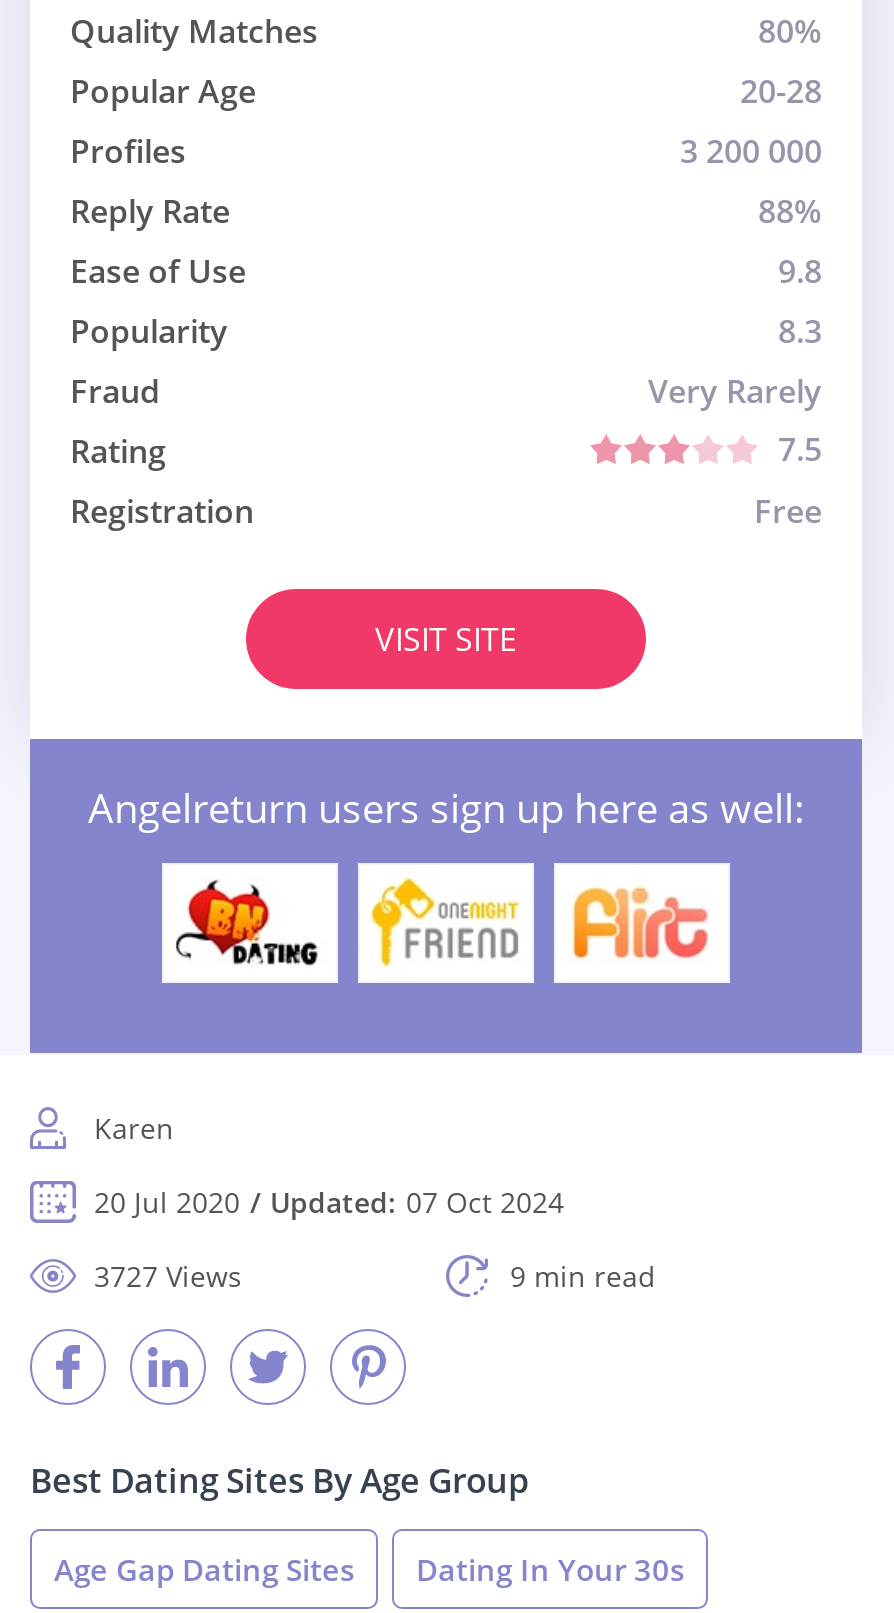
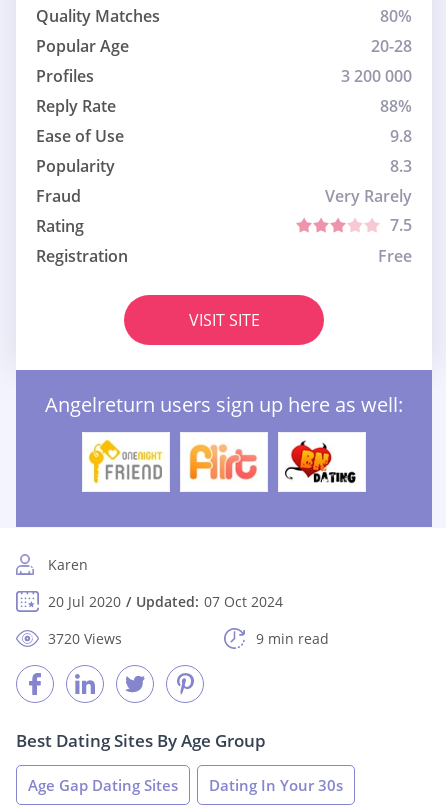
[174,879,322,967] [image] -> [87,439,163,484] [image]
[368,877,520,967] [image] -> [187,440,260,483] [image]
[568,881,710,965] [image] -> [284,440,357,484] [image]
[94,1257,242,1295] 3727 Views -> [48,629,122,648] 3720 Views

